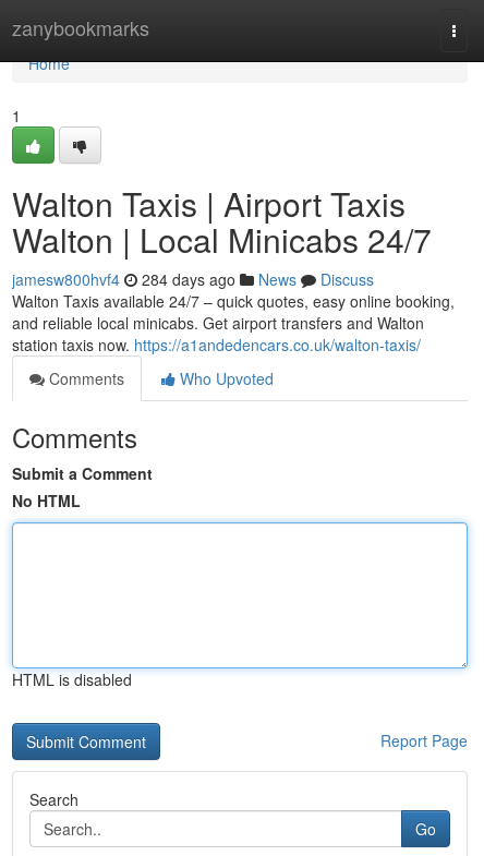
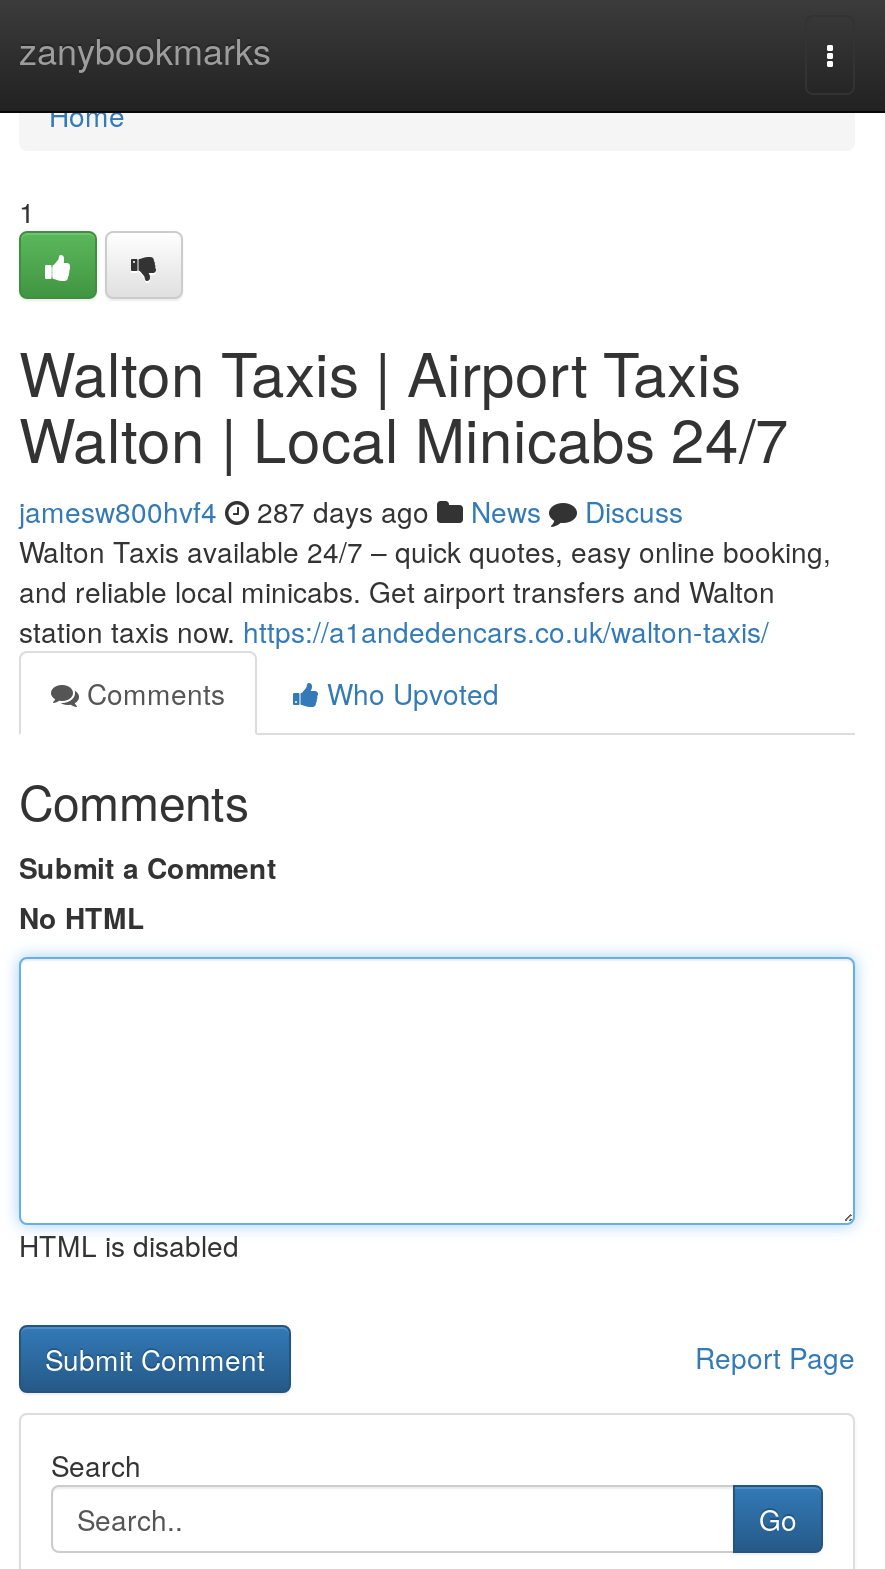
[12,268,374,290] jamesw800hvf4 284 days ago News Discuss -> [19,491,683,531] jamesw800hvf4 287 days ago News Discuss

